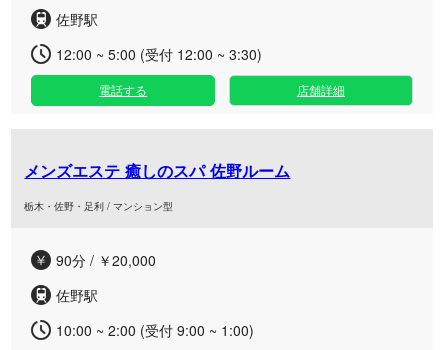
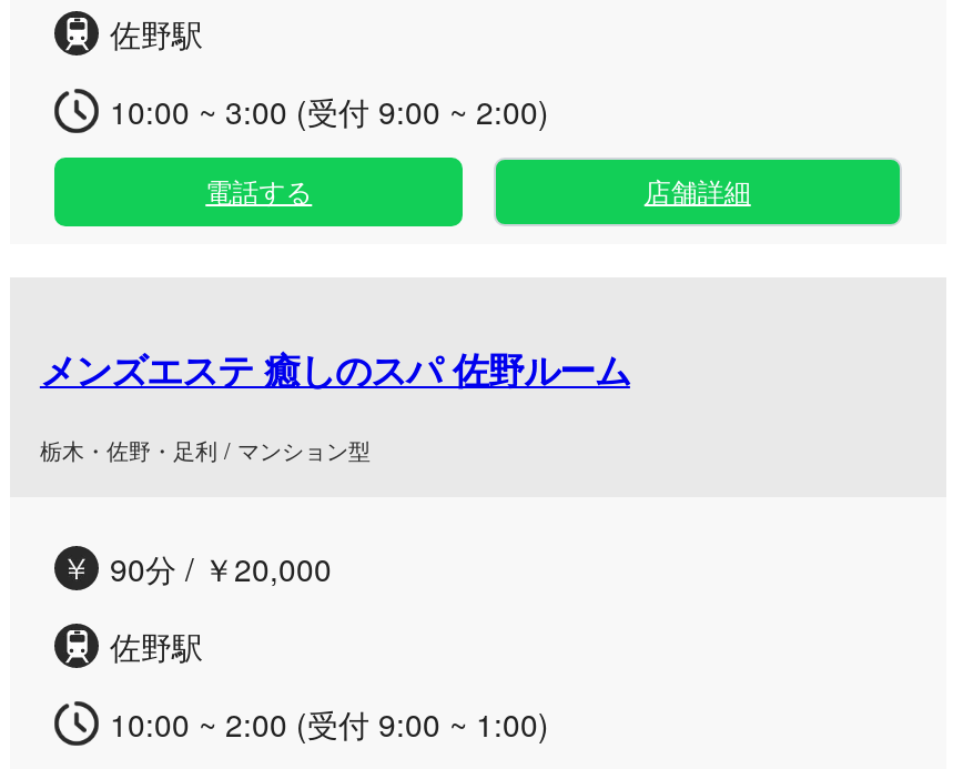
[56,44,262,64] 12:00 ~ 5:00 (受付 12:00 ~ 3:30) -> [110,89,549,134] 10:00 ~ 3:00 (受付 9:00 ~ 2:00)

